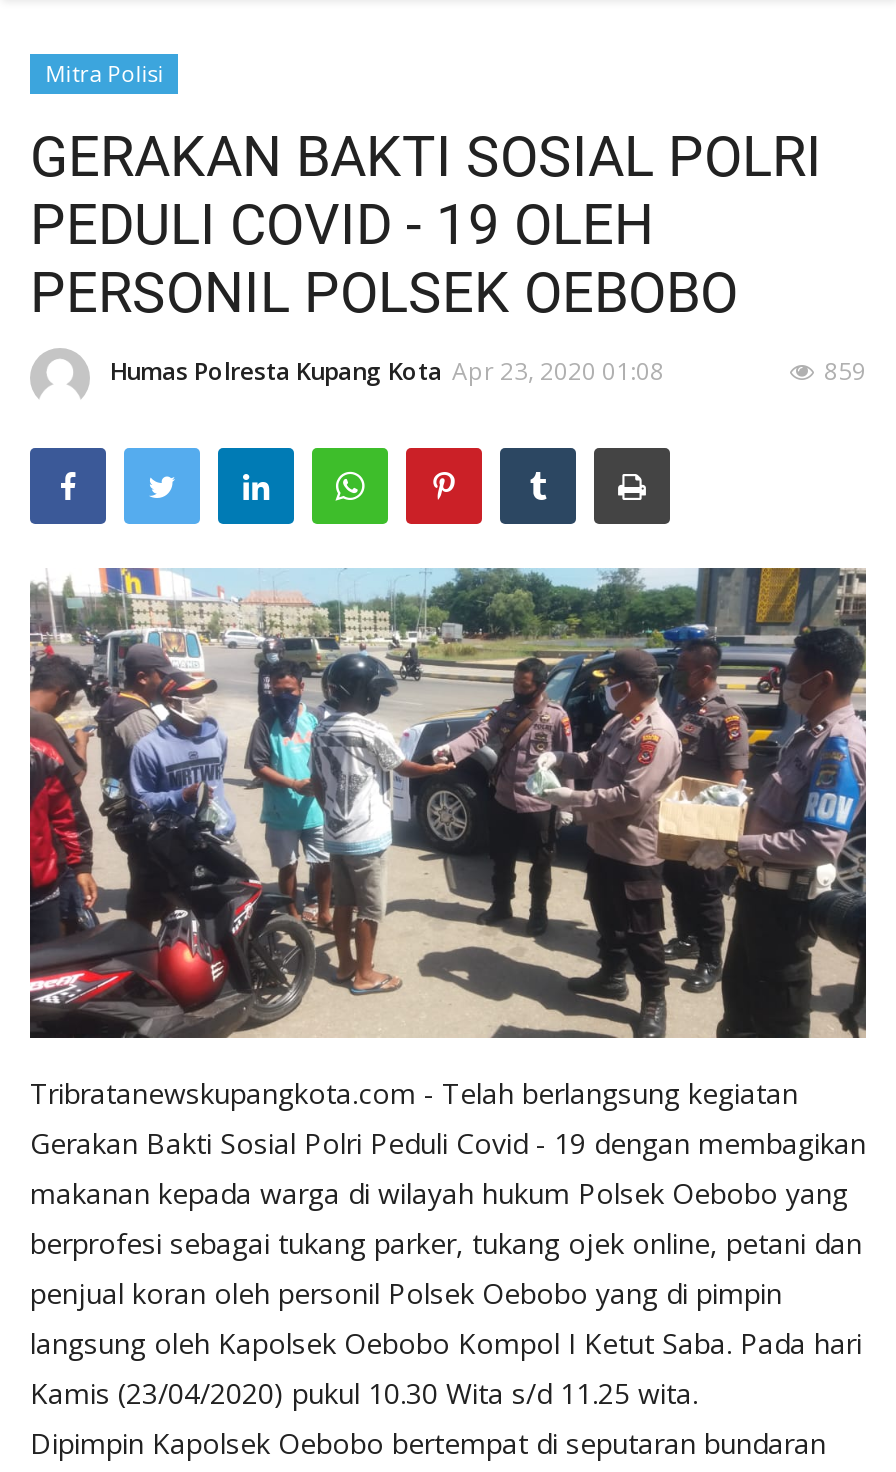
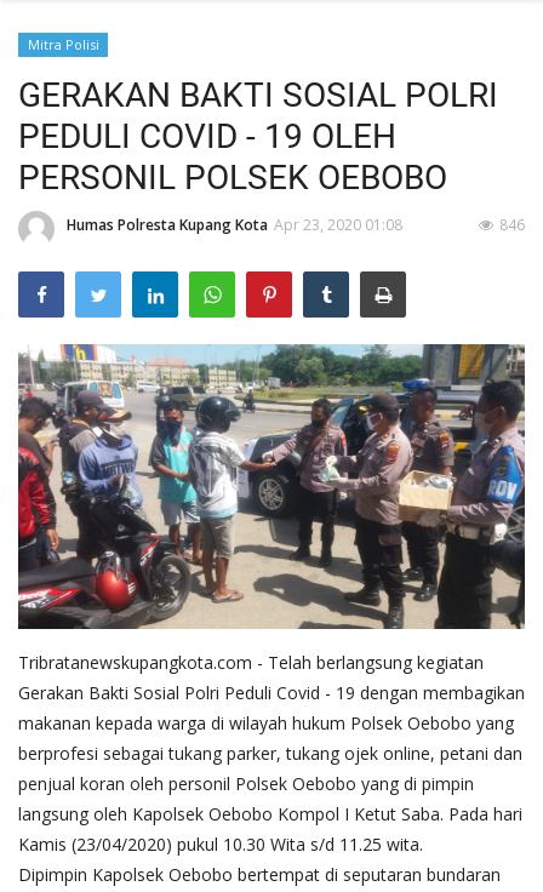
[824,354,866,388] 859 -> [499,214,525,235] 846

